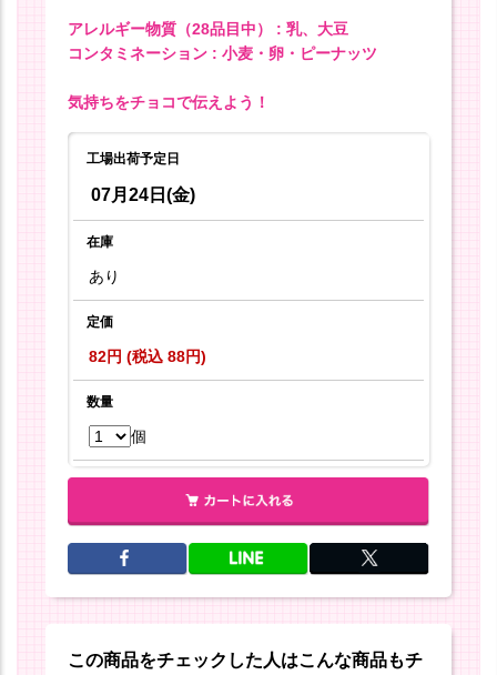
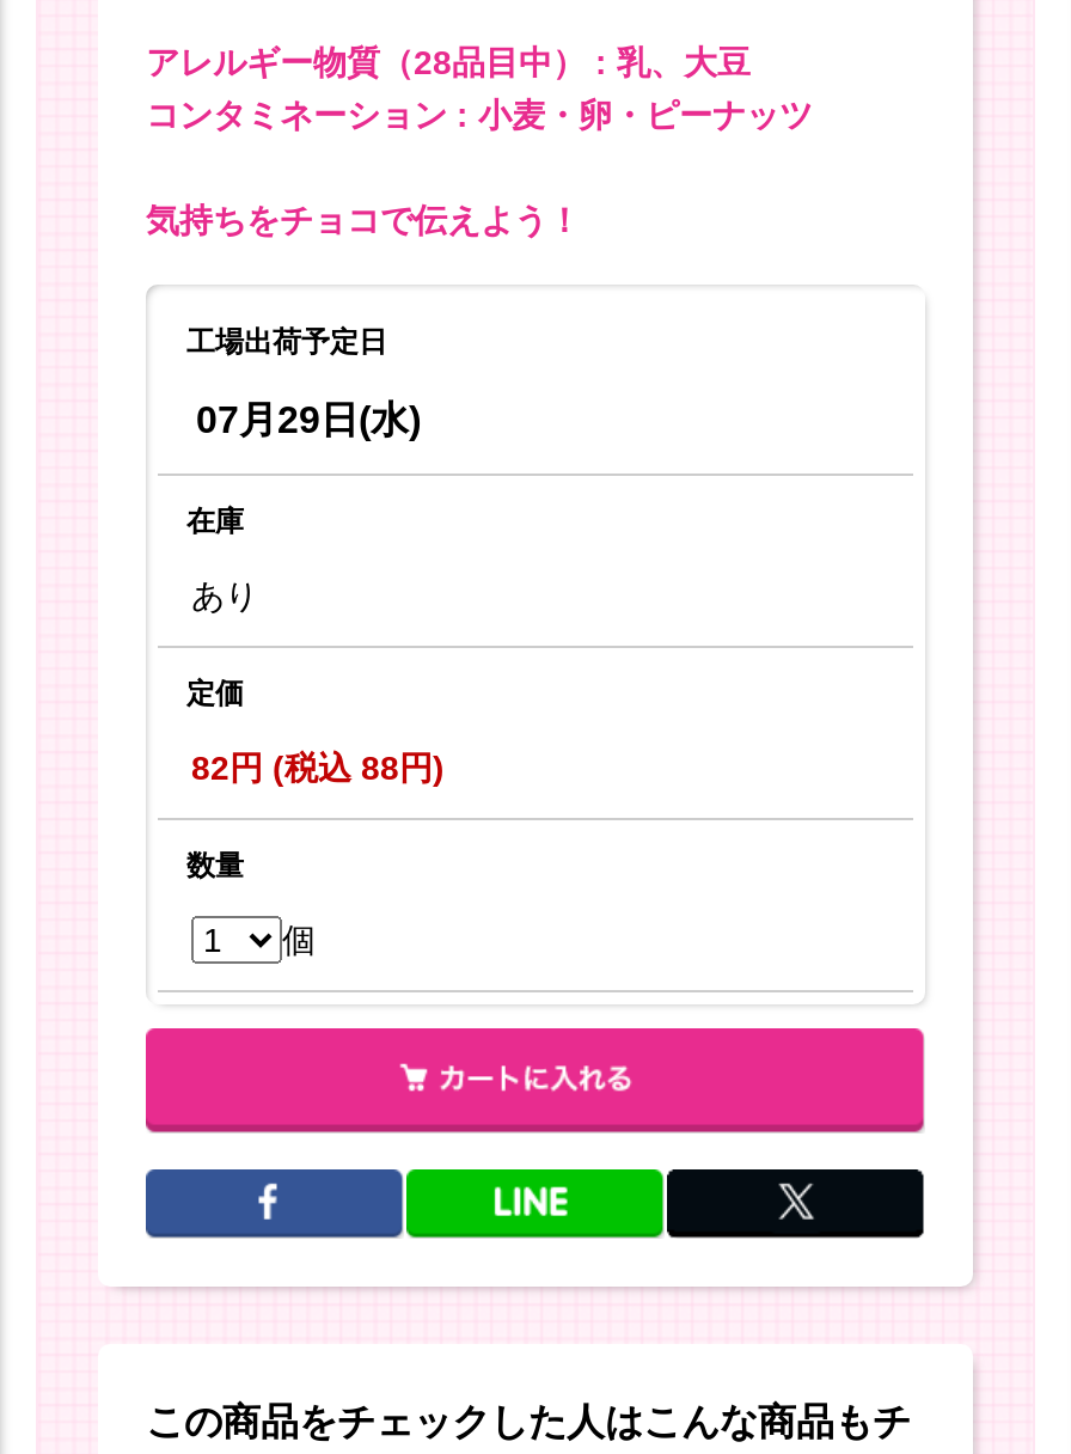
[91,185,195,204] 07月24日(金) -> [196,399,421,440] 07月29日(水)

